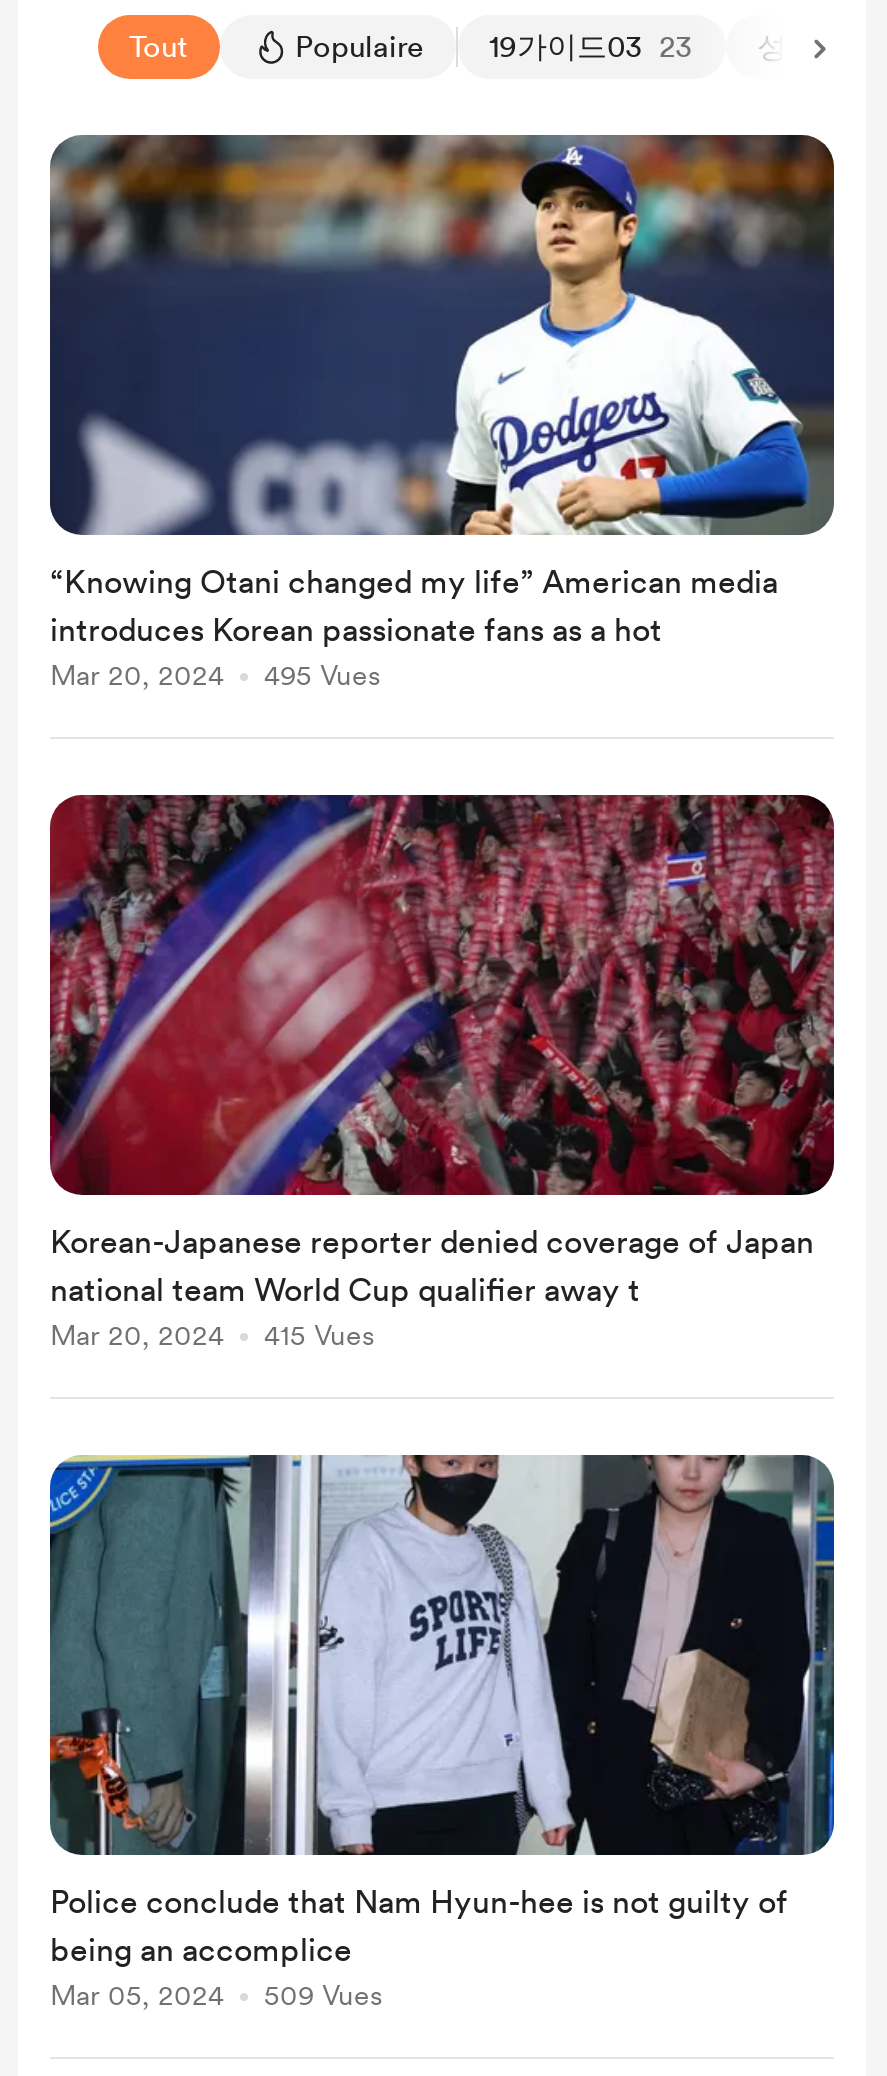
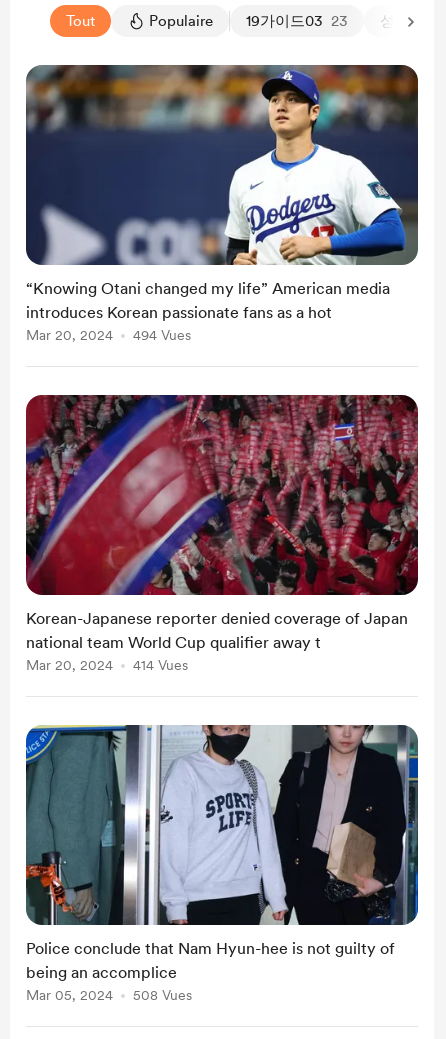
[50,659,380,691] Mar 20, 2024 495 Vues -> [26,327,191,343] Mar 20, 2024 494 Vues
[50,1319,374,1351] Mar 20, 2024 415 Vues -> [26,657,188,673] Mar 20, 2024 414 Vues
[50,1979,382,2011] Mar 05, 2024 509 Vues -> [26,987,192,1003] Mar 05, 2024 508 Vues

